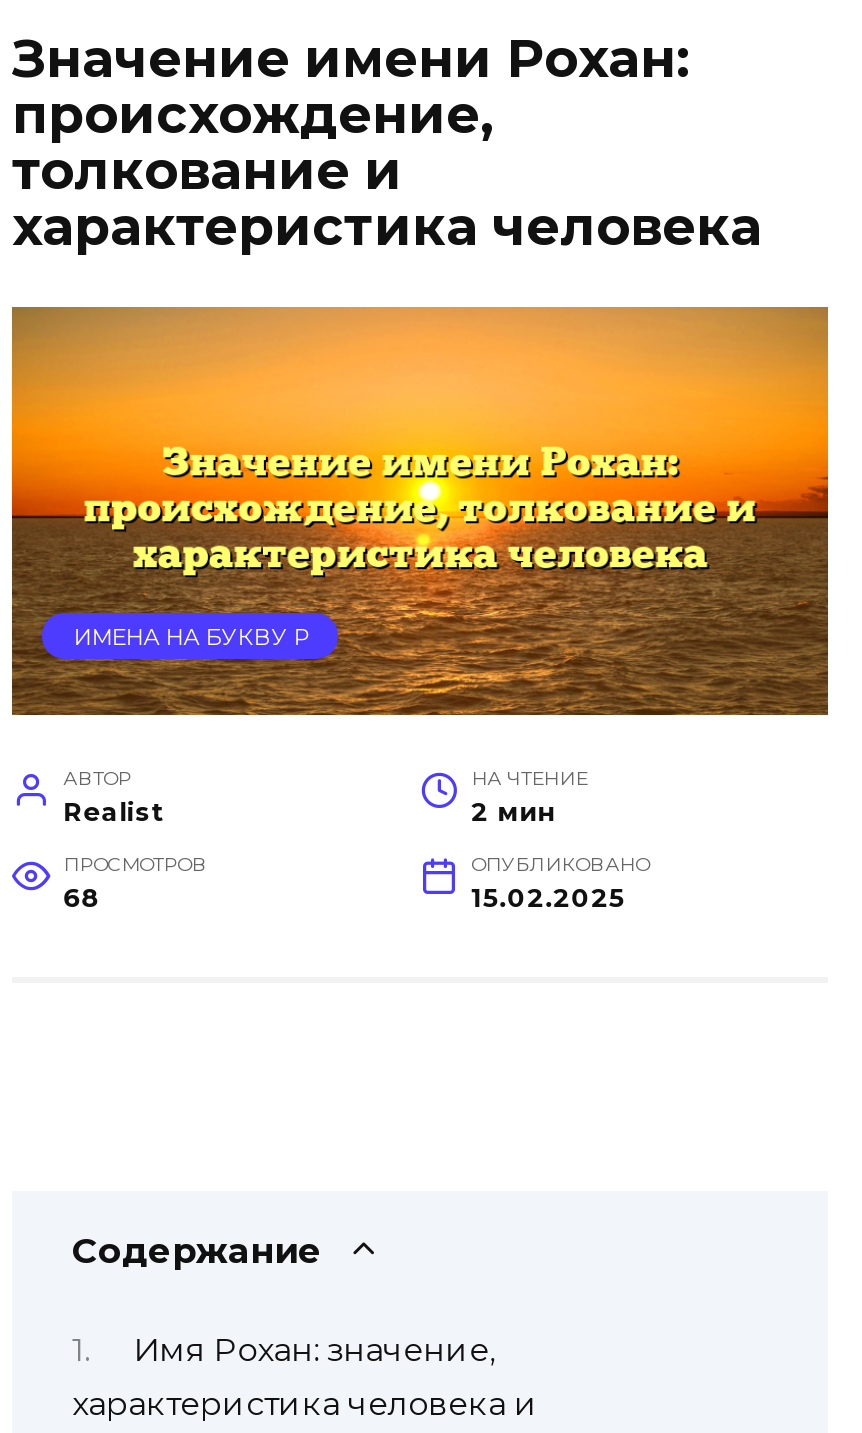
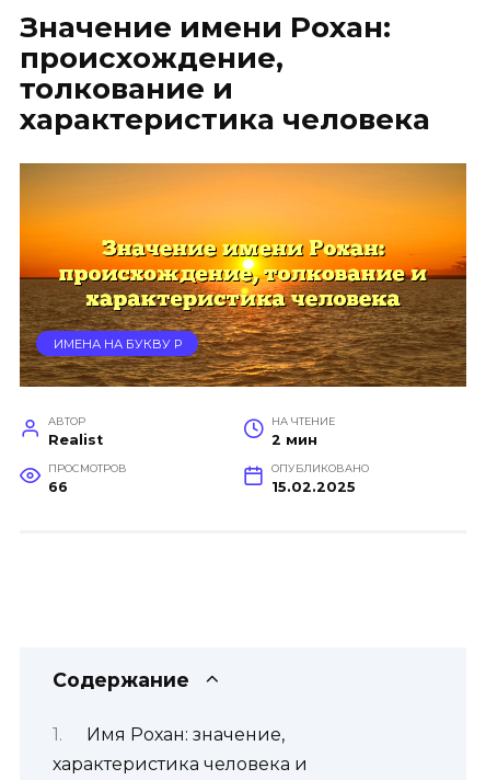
[63,884,101,914] 68 -> [48,479,67,496] 66

